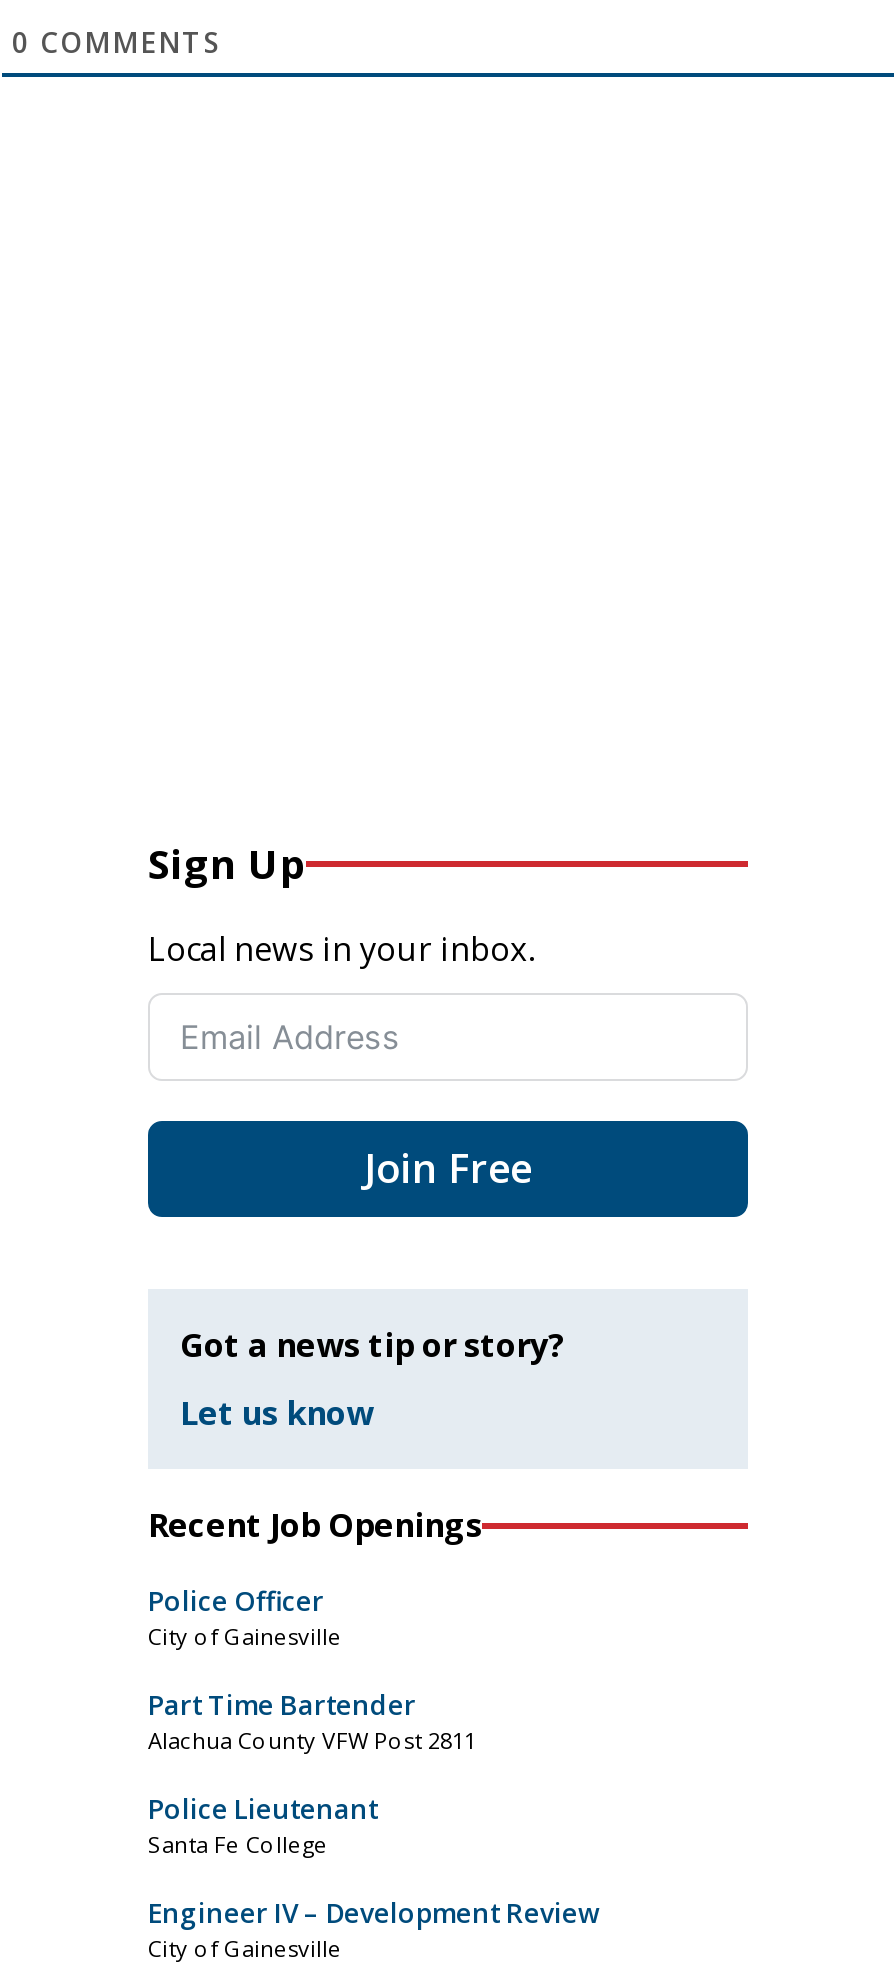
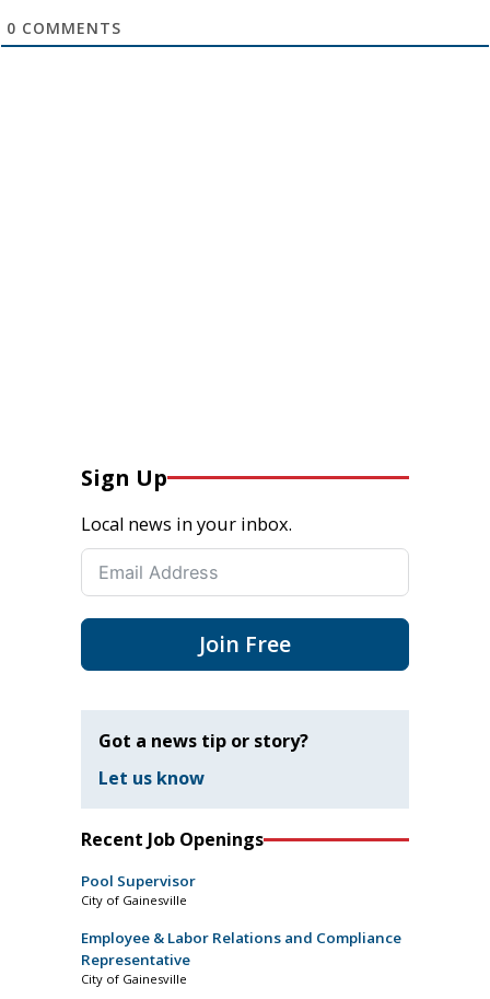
[148,1583,324,1619] Police Officer -> [81,871,196,891] Pool Supervisor
[148,1687,600,1931] Part Time Bartender | Alachua County VFW Post 2811 | Police Lieutenant | Santa Fe College | Engineer IV – Development Review -> [81,928,401,969] Employee & Labor Relations and Compliance | Representative

